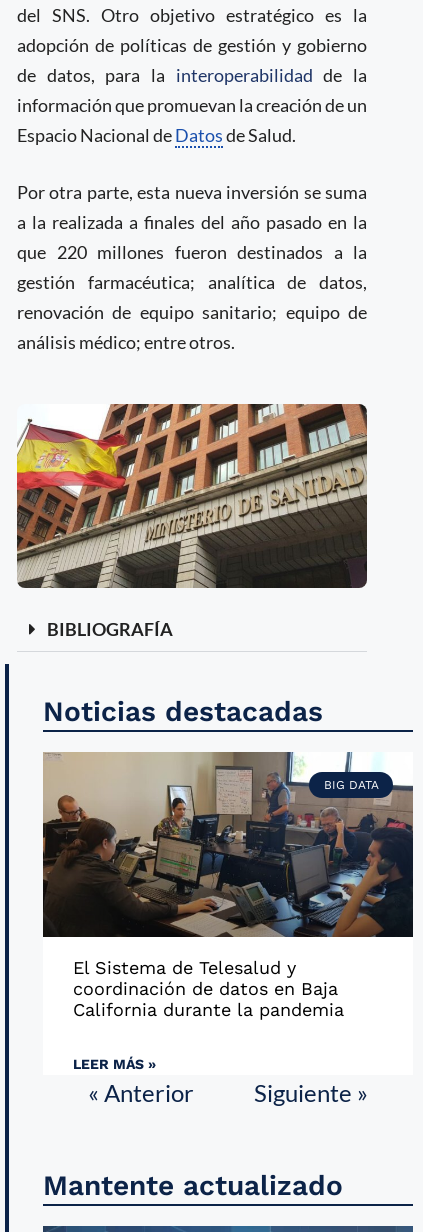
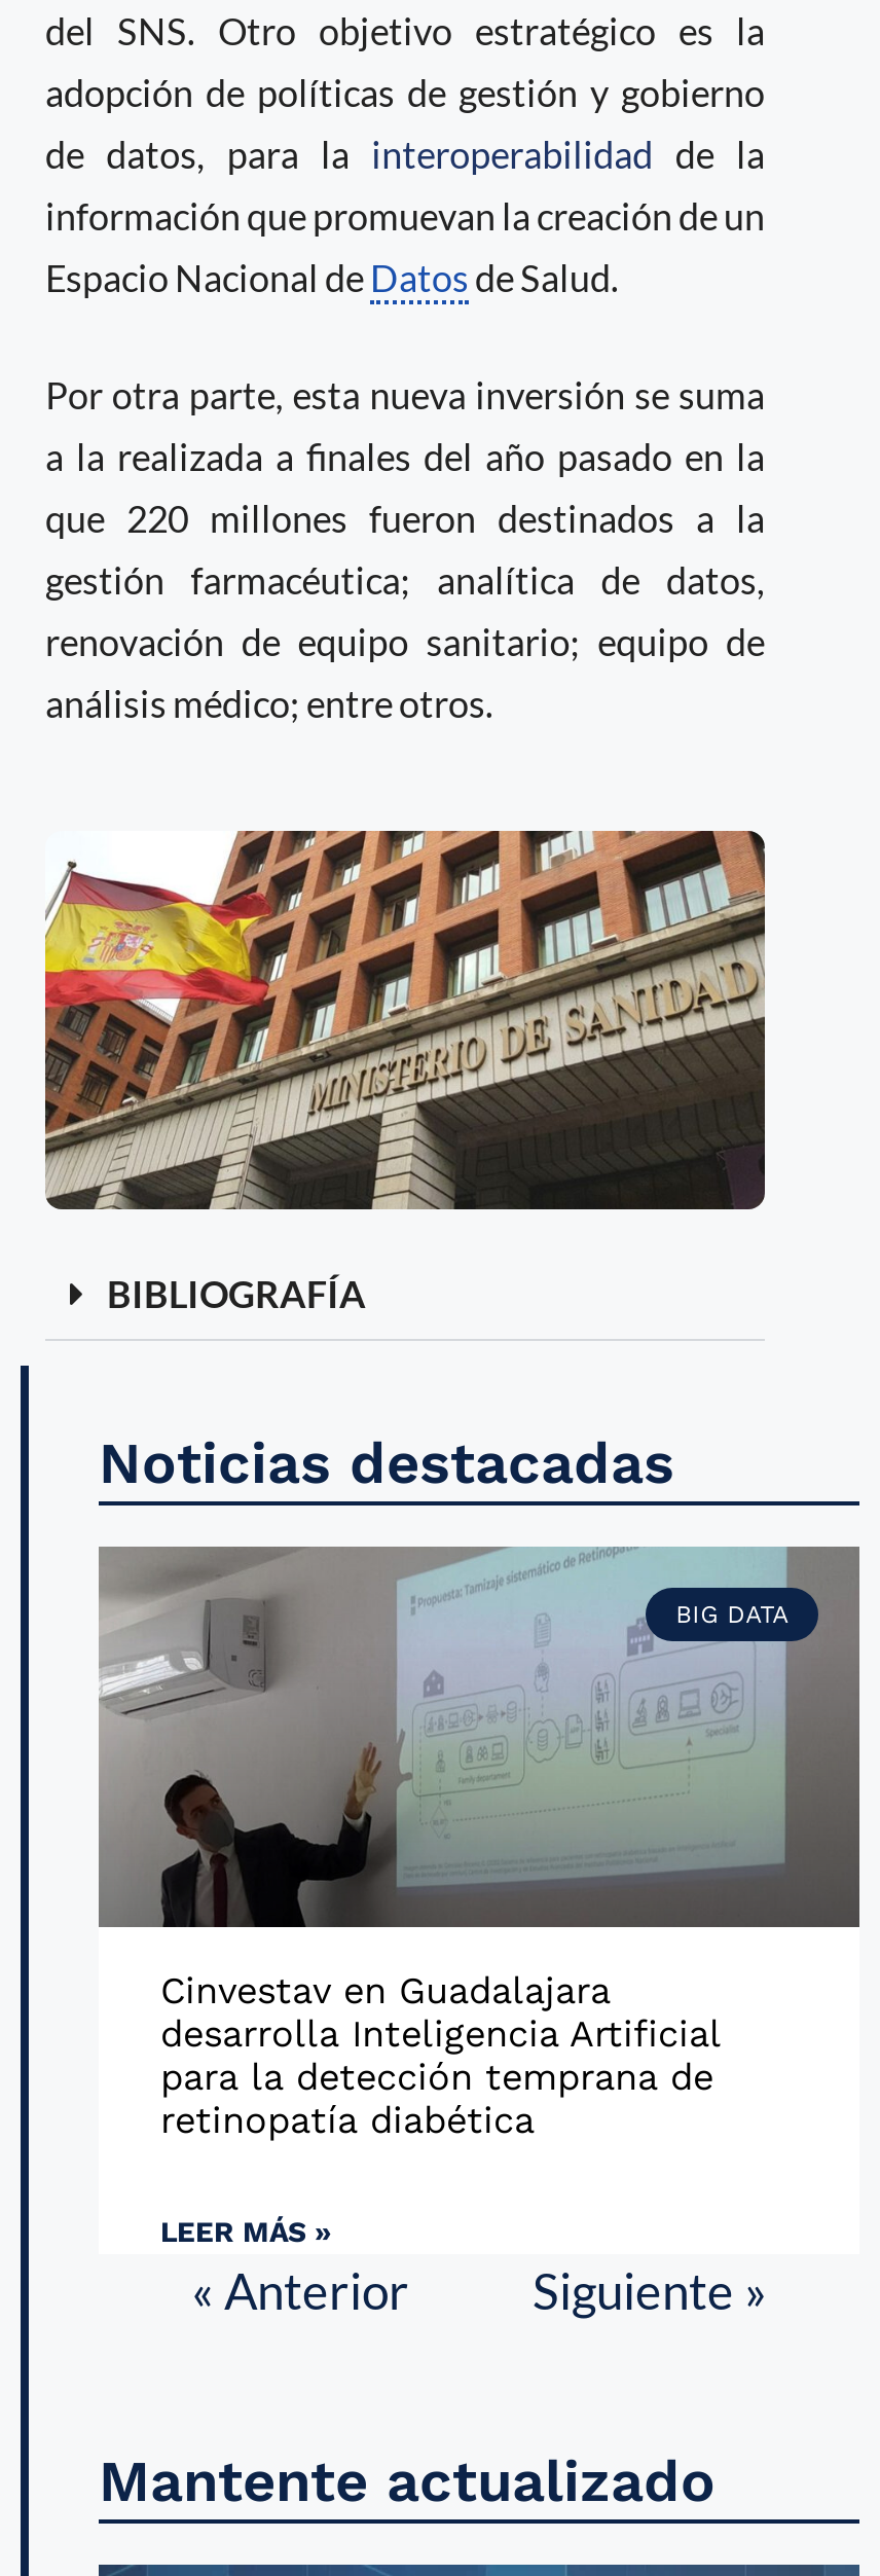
[43,752,413,1020] [image] | El Sistema de Telesalud y | coordinación de datos en Baja | California durante la pandemia -> [101,1545,861,2140] [image] | Cinvestav en Guadalajara | desarrolla Inteligencia Artificial | para la detección temprana de | retinopatía diabética

